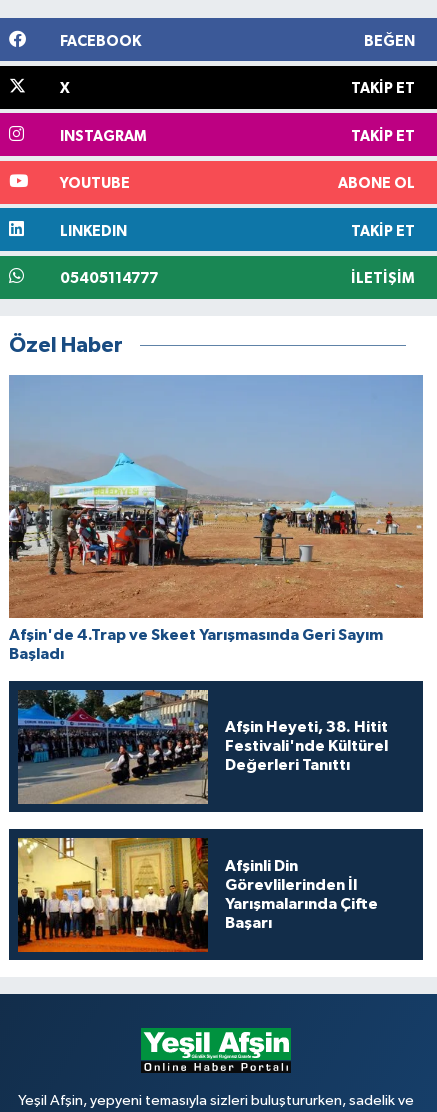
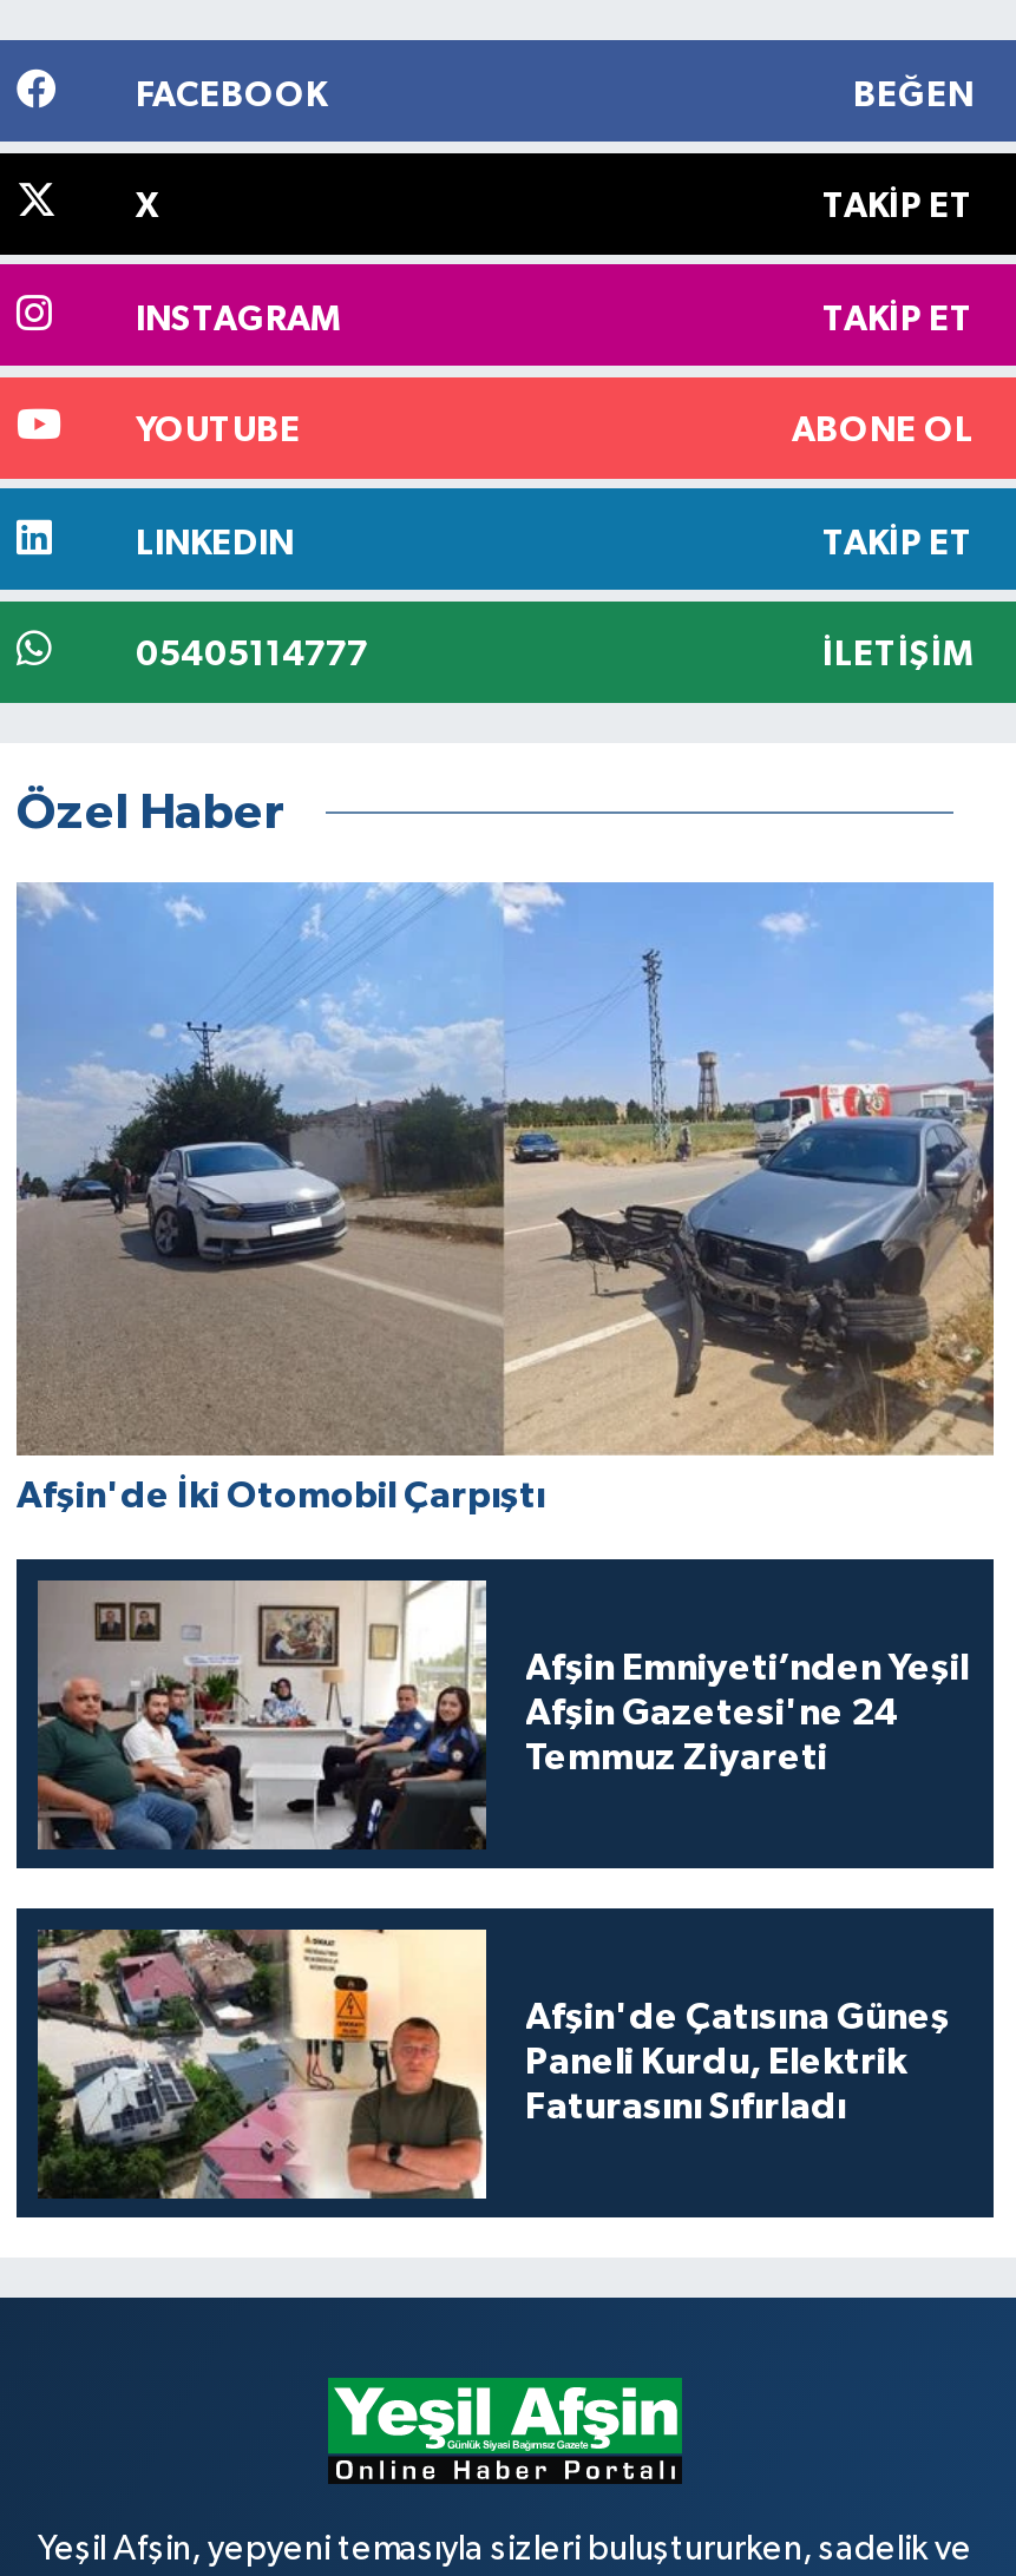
[9,375,424,662] [image] | Afşin'de 4.Trap ve Skeet Yarışmasında Geri Sayım | Başladı -> [17,885,994,1514] [image] | Afşin'de İki Otomobil Çarpıştı
[17,689,387,805] [image] | Afşin Heyeti, 38. Hitit | Festivali'nde Kültürel | Değerleri Tanıttı -> [38,1578,969,1849] [image] | Afşin Emniyeti’nden Yeşil | Afşin Gazetesi'ne 24 | Temmuz Ziyareti
[17,837,377,953] [image] | Afşinli Din | Görevlilerinden İl | Yarışmalarında Çifte | Başarı -> [38,1927,950,2201] [image] | Afşin'de Çatısına Güneş | Paneli Kurdu, Elektrik | Faturasını Sıfırladı

